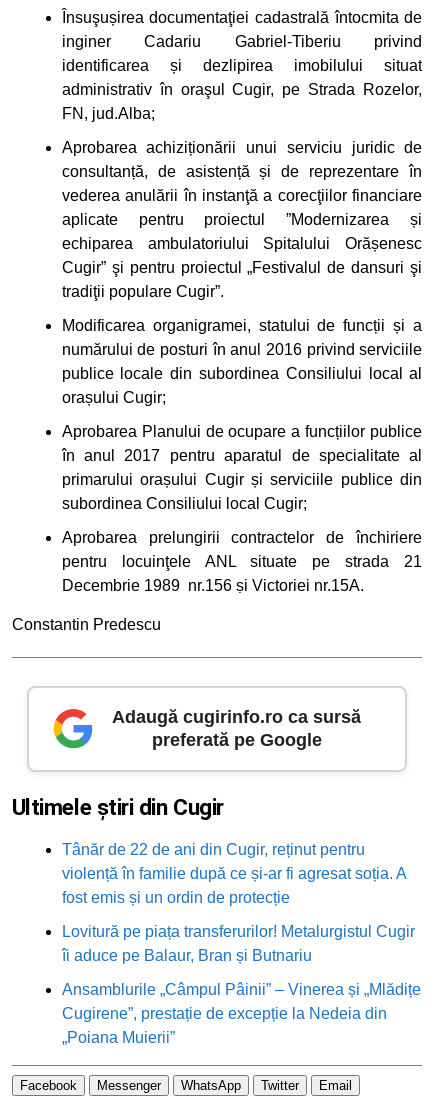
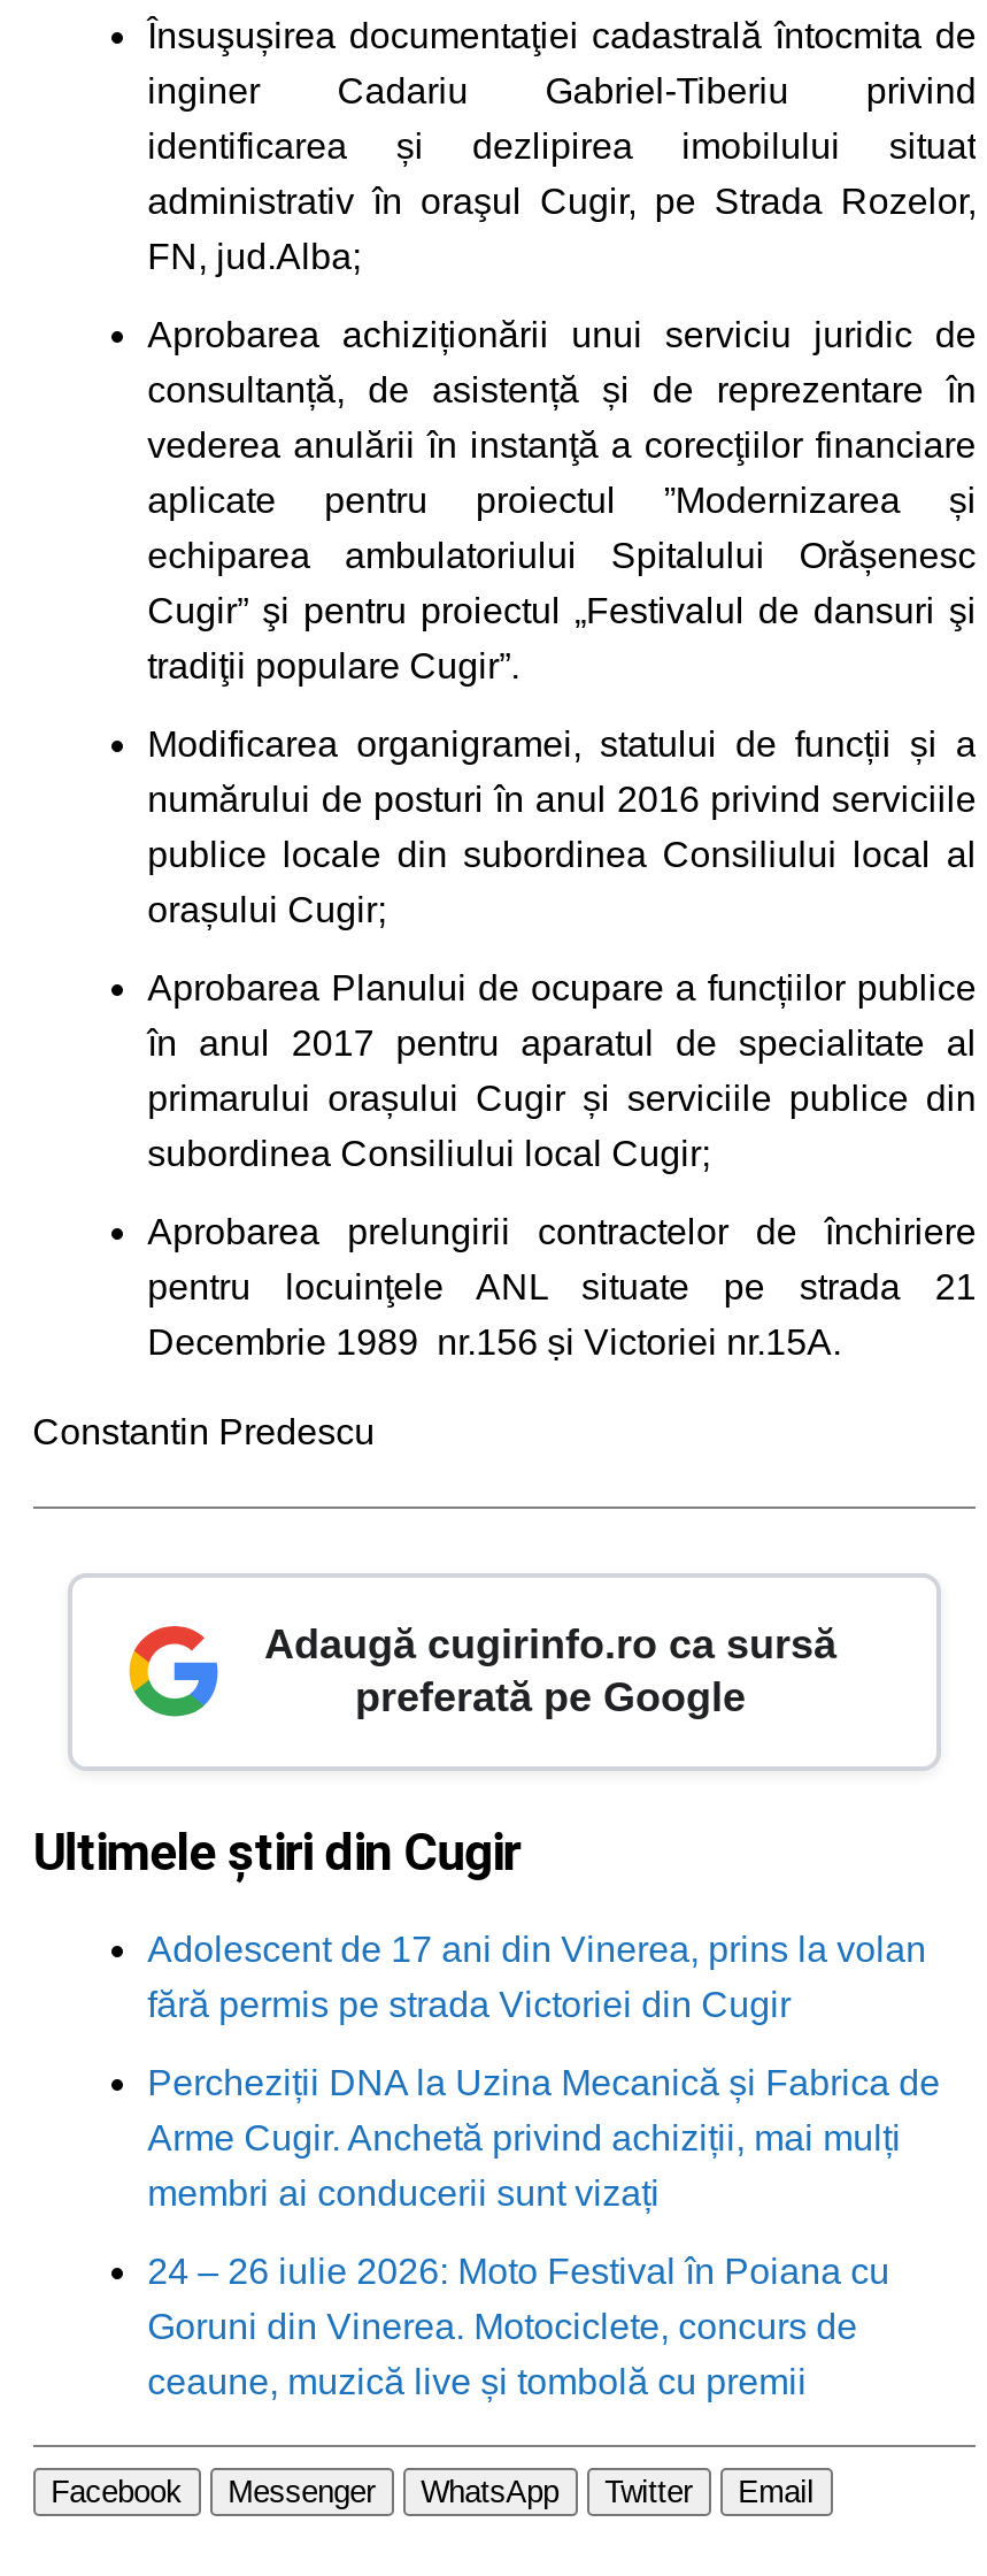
[62,840,406,905] Tânăr de 22 de ani din Cugir, reținut pentru | violență în familie după ce și-ar fi agresat soția. A | fost emis și un ordin de protecție -> [148,1929,927,2023] Adolescent de 17 ani din Vinerea, prins la volan | fără permis pe strada Victoriei din Cugir
[62,922,415,963] Lovitură pe piața transferurilor! Metalurgistul Cugir | îi aduce pe Balaur, Bran și Butnariu -> [148,2062,940,2211] Percheziții DNA la Uzina Mecanică și Fabrica de | Arme Cugir. Anchetă privind achiziții, mai mulți | membri ai conducerii sunt vizați
[62,980,421,1045] Ansamblurile „Câmpul Pâinii” – Vinerea și „Mlădițe | Cugirene”, prestație de excepție la Nedeia din | „Poiana Muierii” -> [148,2251,890,2400] 24 – 26 iulie 2026: Moto Festival în Poiana cu | Goruni din Vinerea. Motociclete, concurs de | ceaune, muzică live și tombolă cu premii

